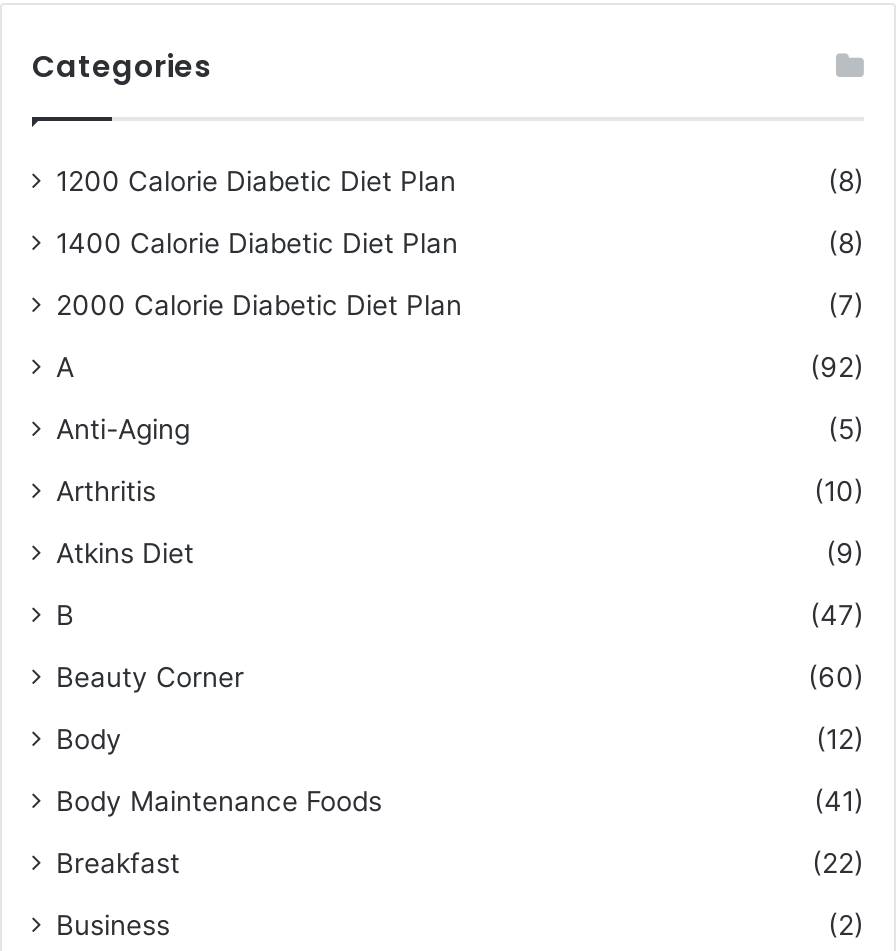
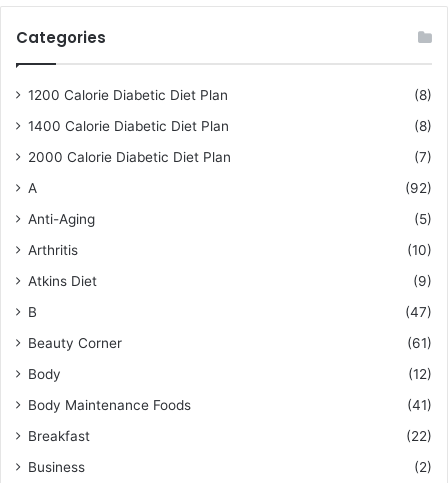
[808,661,864,693] (60) -> [407,335,432,351] (61)

